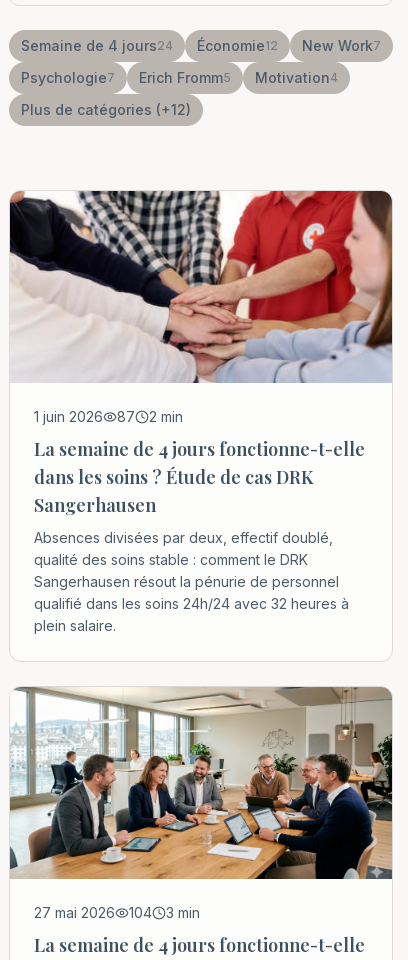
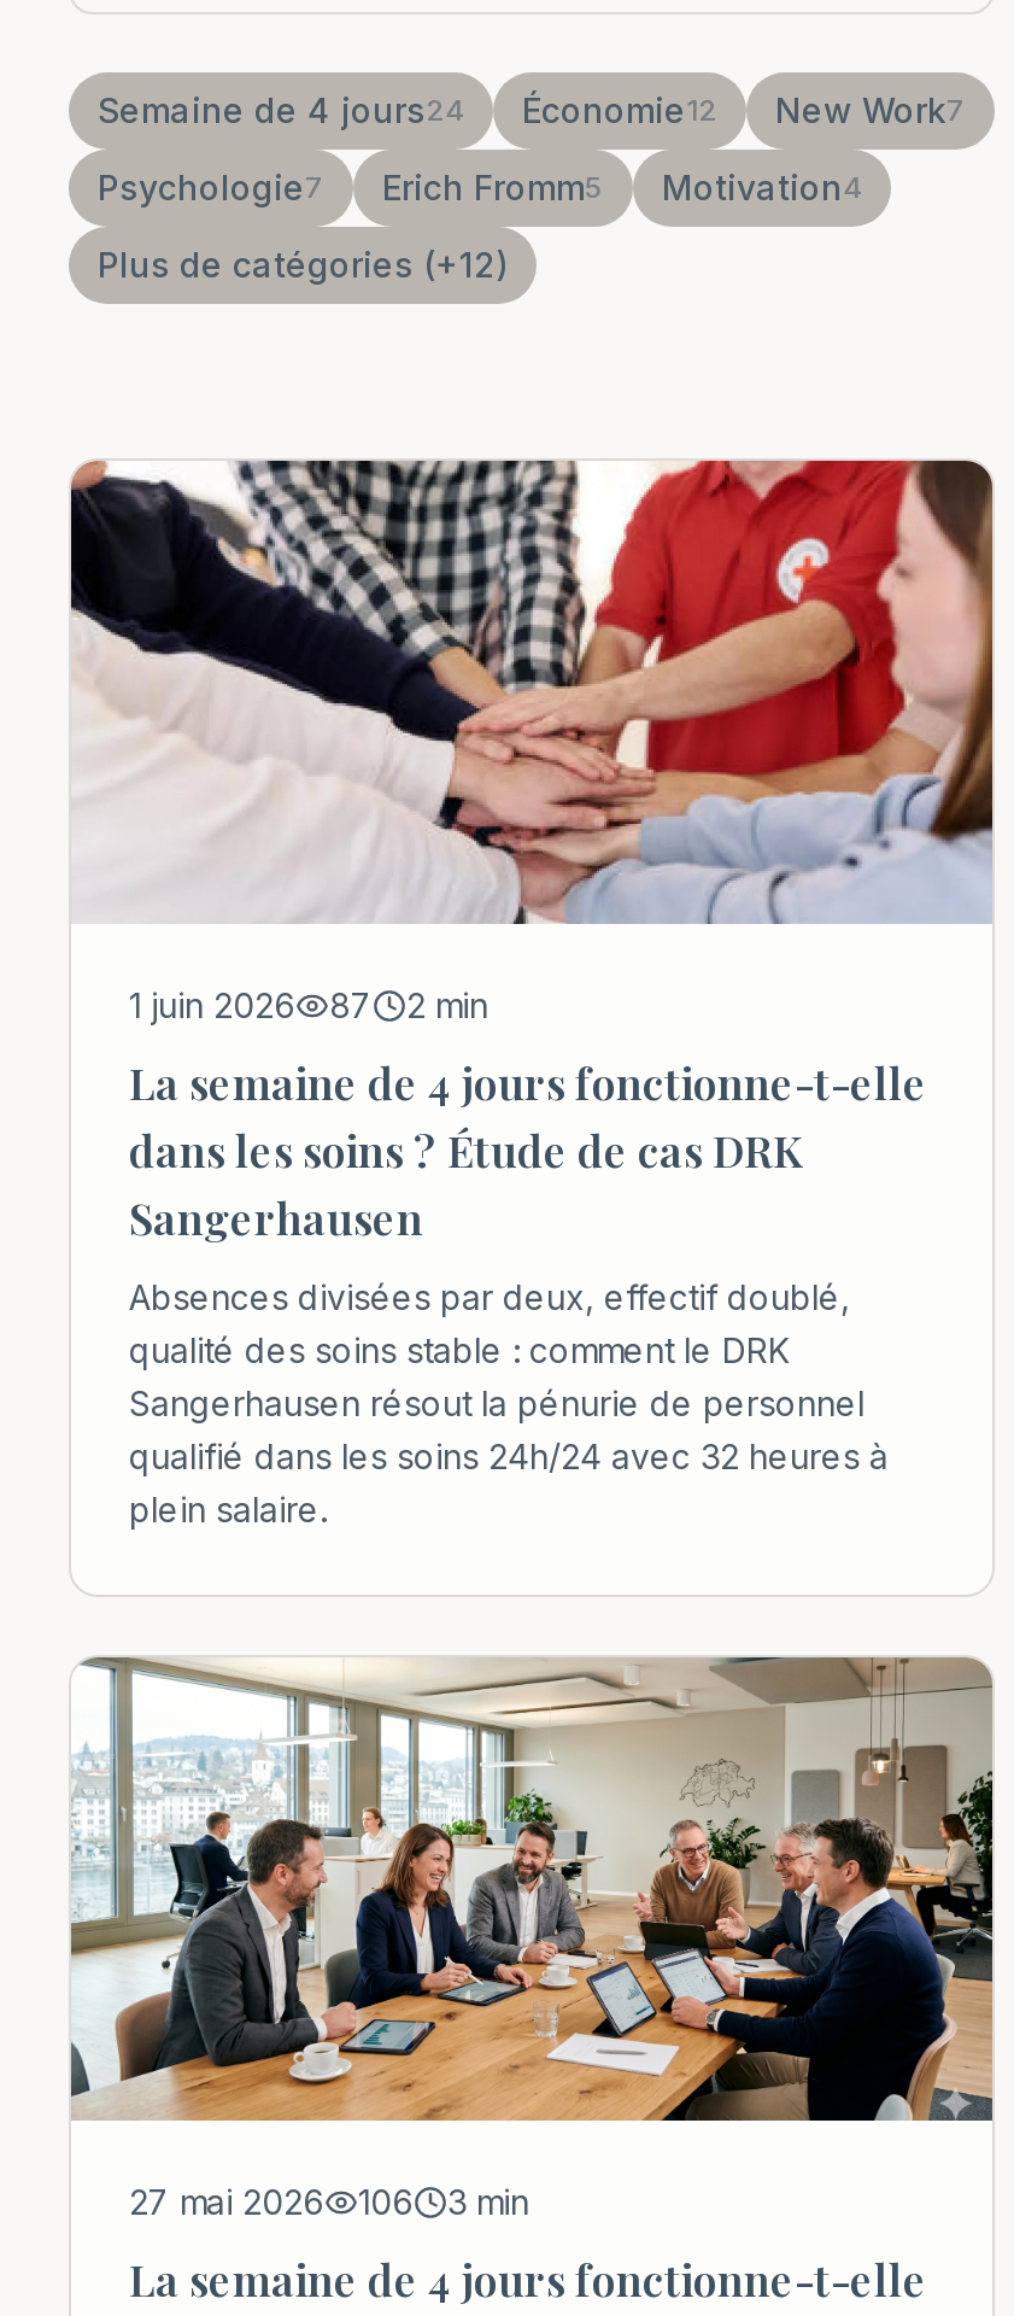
[34,904,200,921] 27 mai 2026 104 3 min -> [129,2181,529,2222] 27 mai 2026 106 3 min

